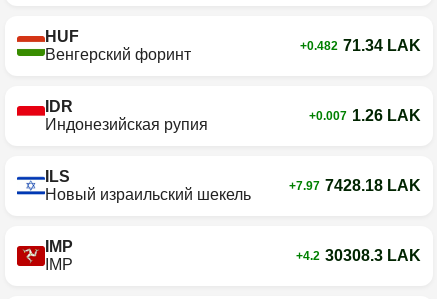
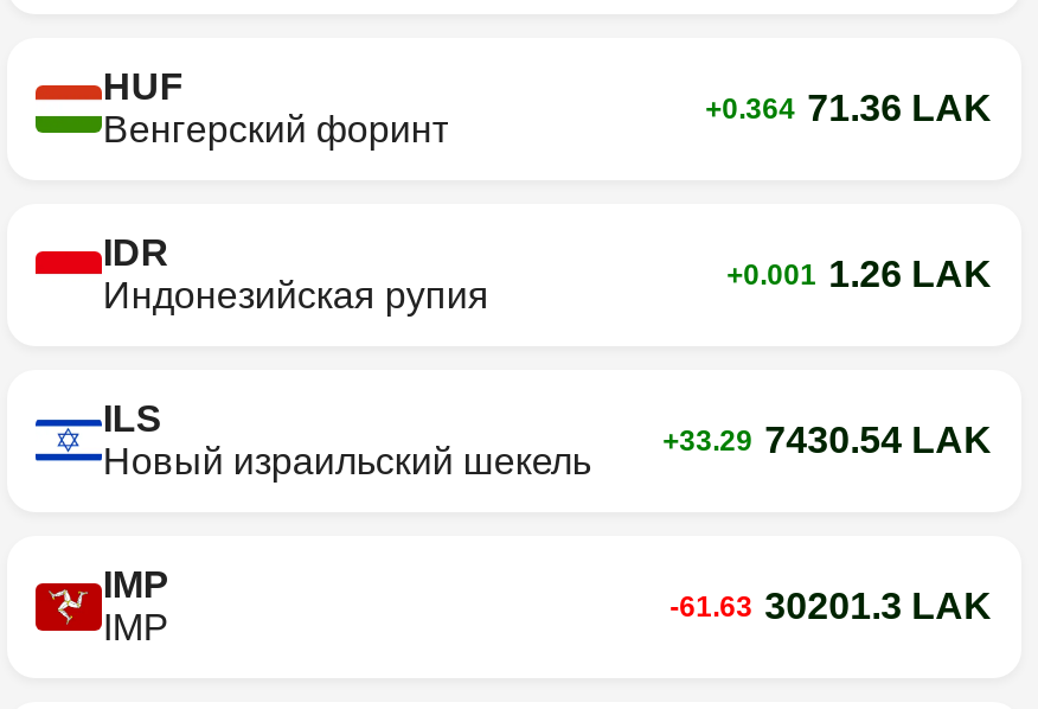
[300,37,421,54] +0.482 71.34 LAK -> [705,87,992,128] +0.364 71.36 LAK
[309,107,421,124] +0.007 1.26 LAK -> [727,253,992,294] +0.001 1.26 LAK
[289,177,421,194] +7.97 7428.18 LAK -> [663,419,992,460] +33.29 7430.54 LAK
[296,247,421,264] +4.2 30308.3 LAK -> [670,585,992,626] -61.63 30201.3 LAK

